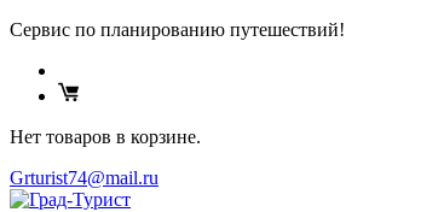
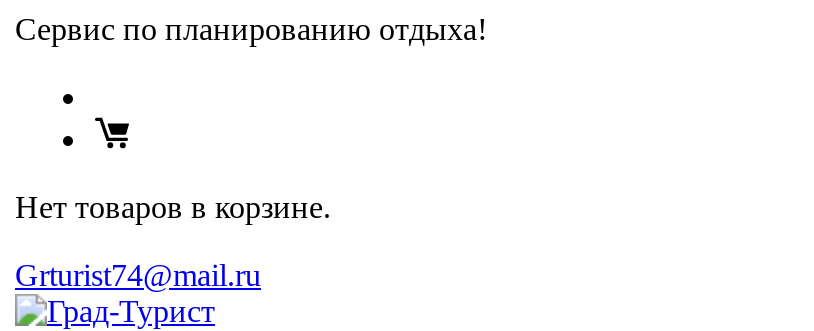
[10,19,345,40] Сервис по планированию путешествий! -> [15,12,487,46] Сервис по планированию отдыха!

